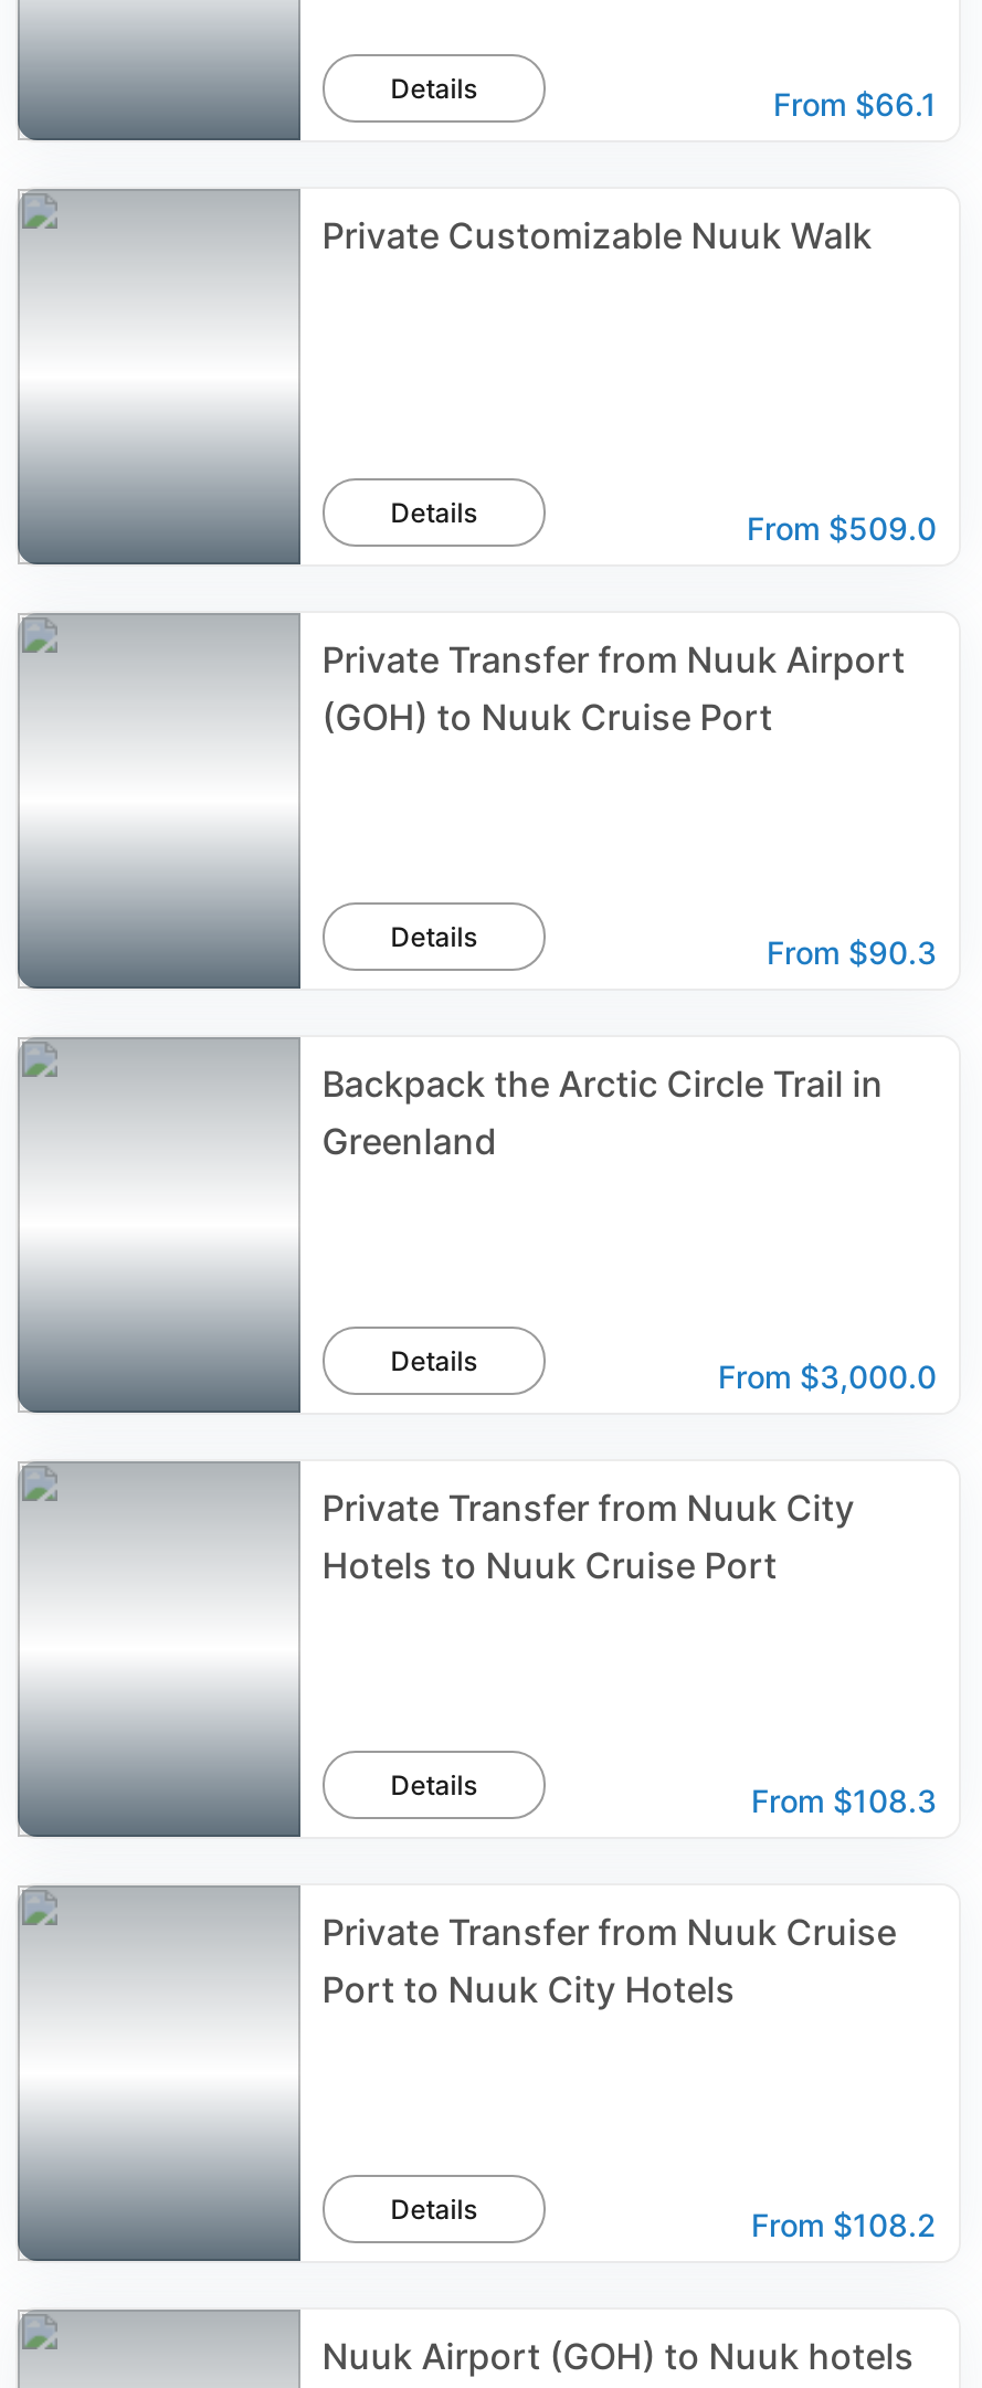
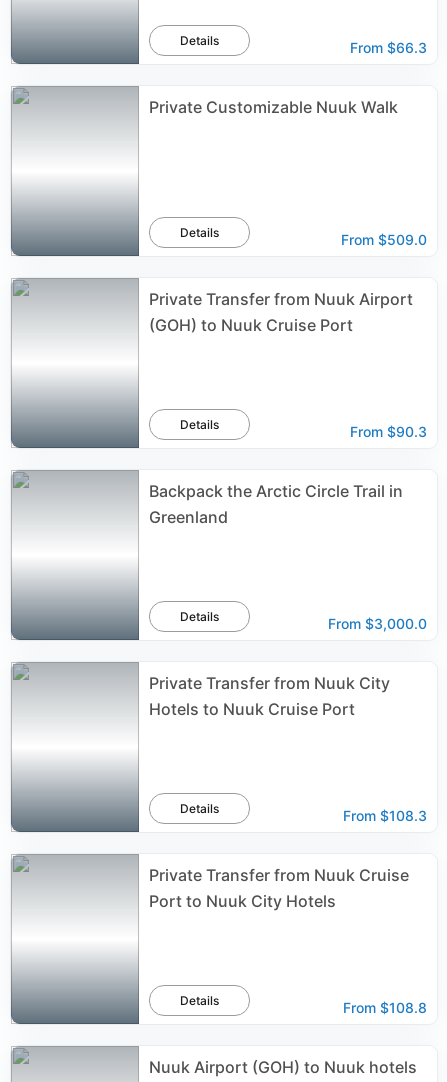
[773,85,937,123] From $66.1 -> [350,39,427,56] From $66.3
[751,2206,937,2243] From $108.2 -> [343,999,427,1016] From $108.8

